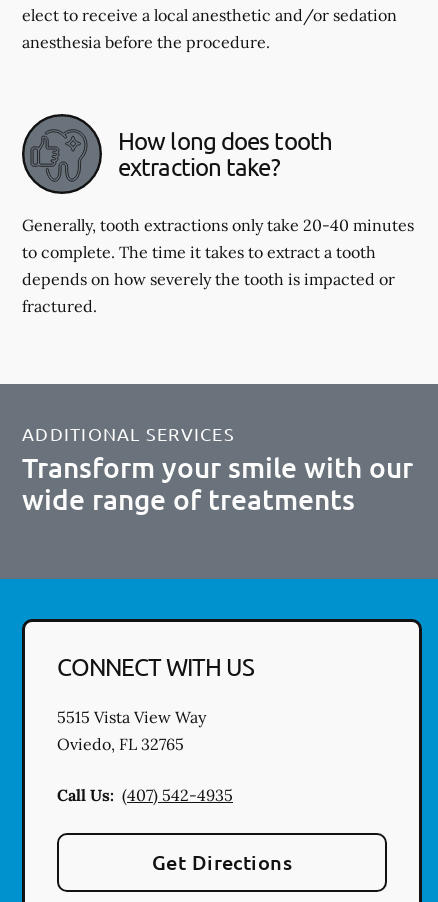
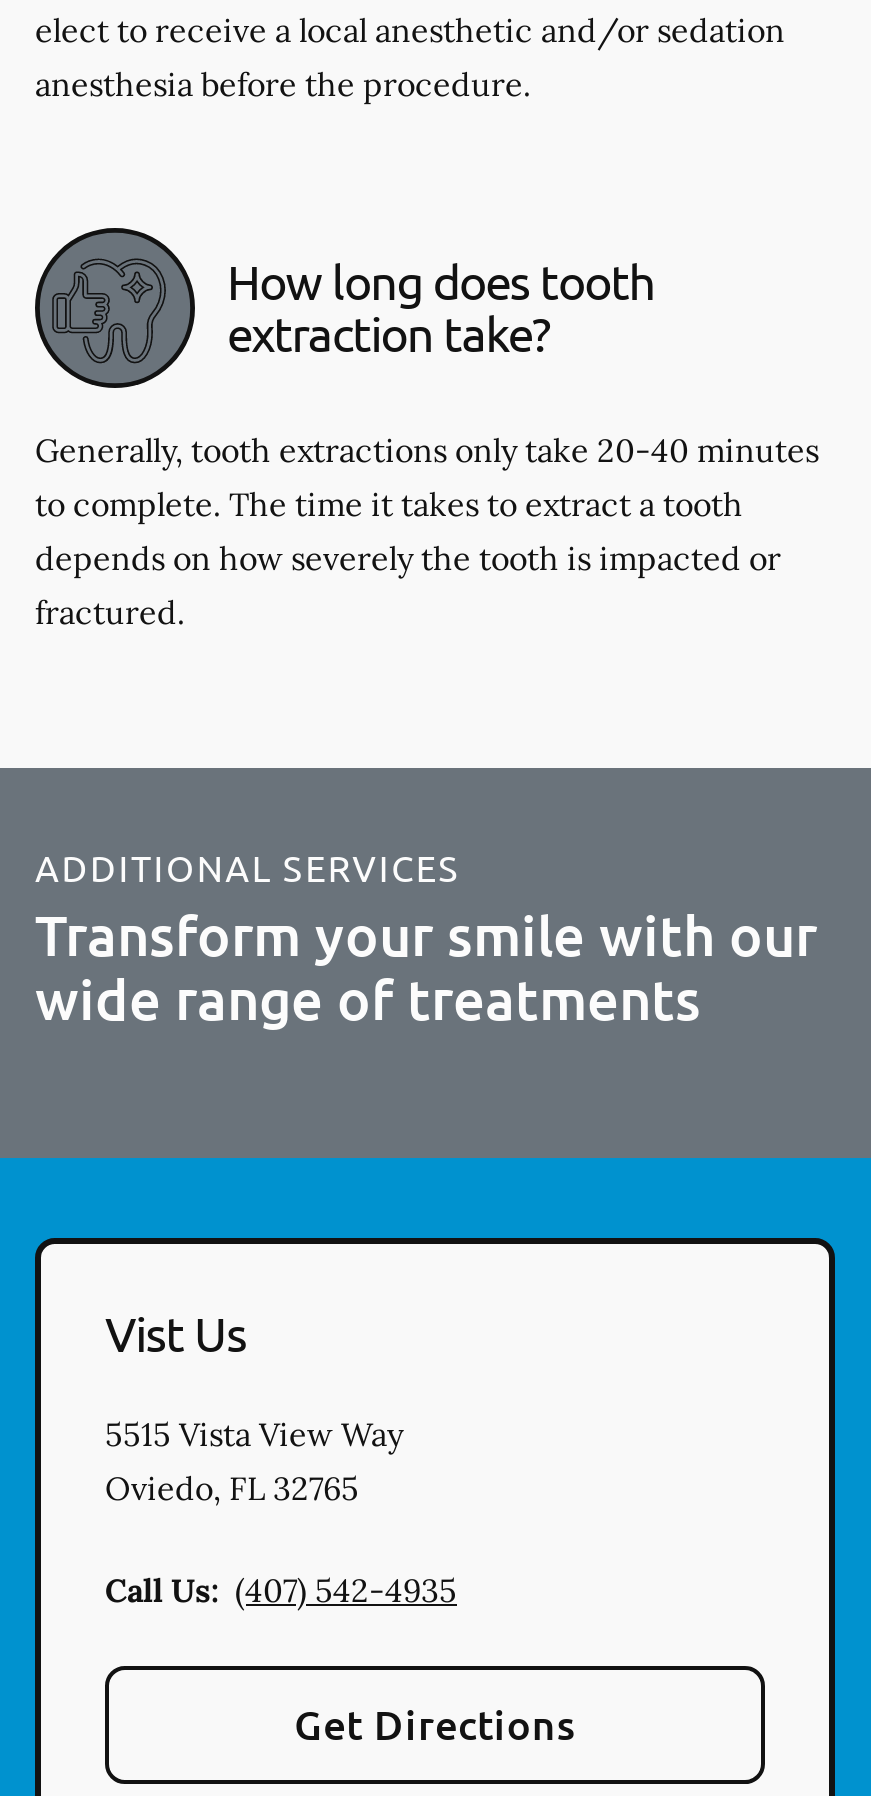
[57,652,254,681] CONNECT WITH US -> [105,1304,246,1362] Vist Us

